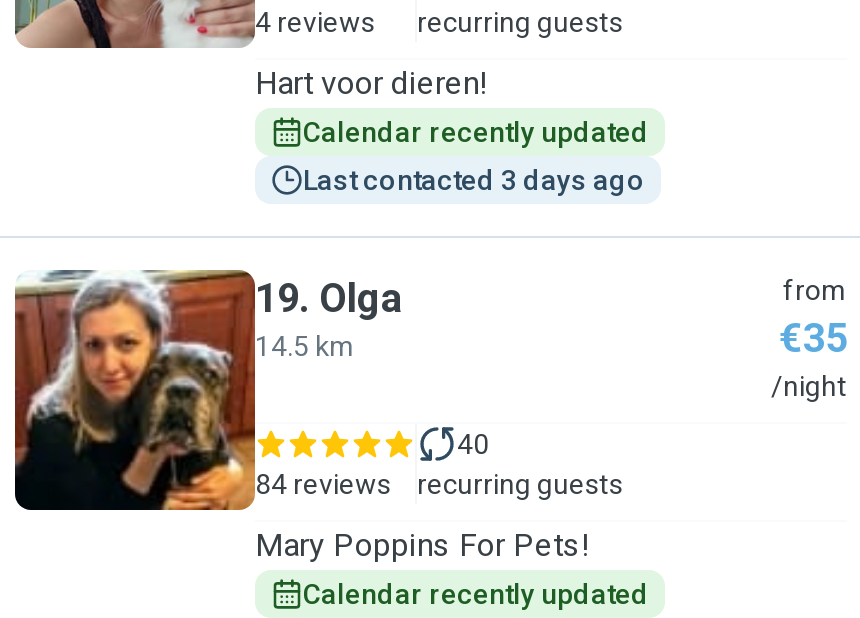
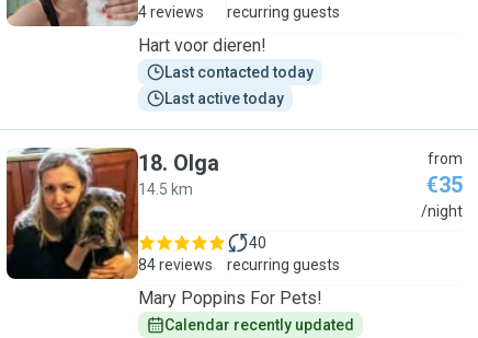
[303,116,649,148] Calendar recently updated -> [164,63,314,81] Last contacted today
[303,164,645,196] Last contacted 3 days ago -> [164,90,284,107] Last active today
[255,274,403,322] 19. Olga -> [138,150,219,176] 18. Olga

